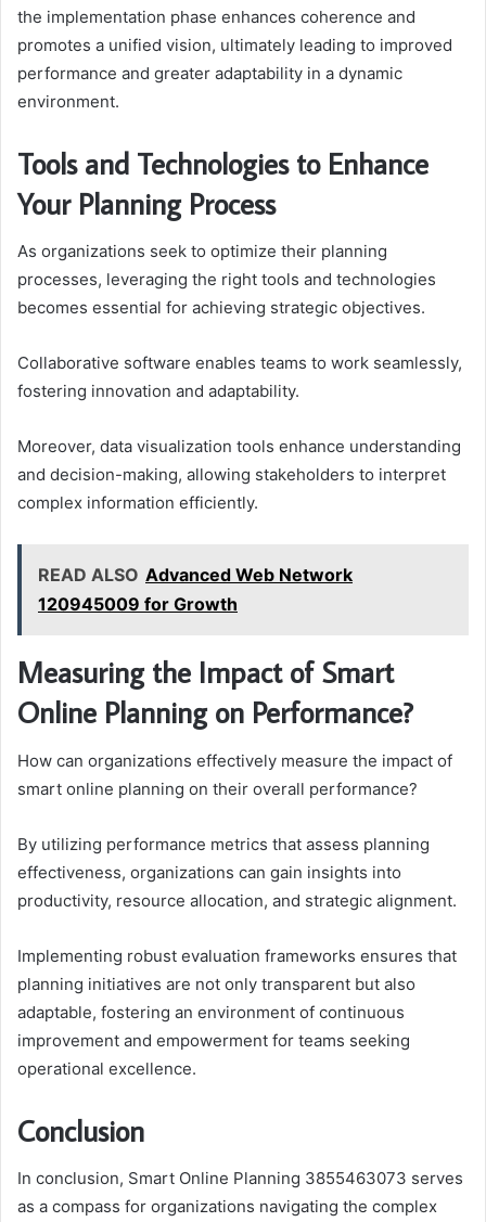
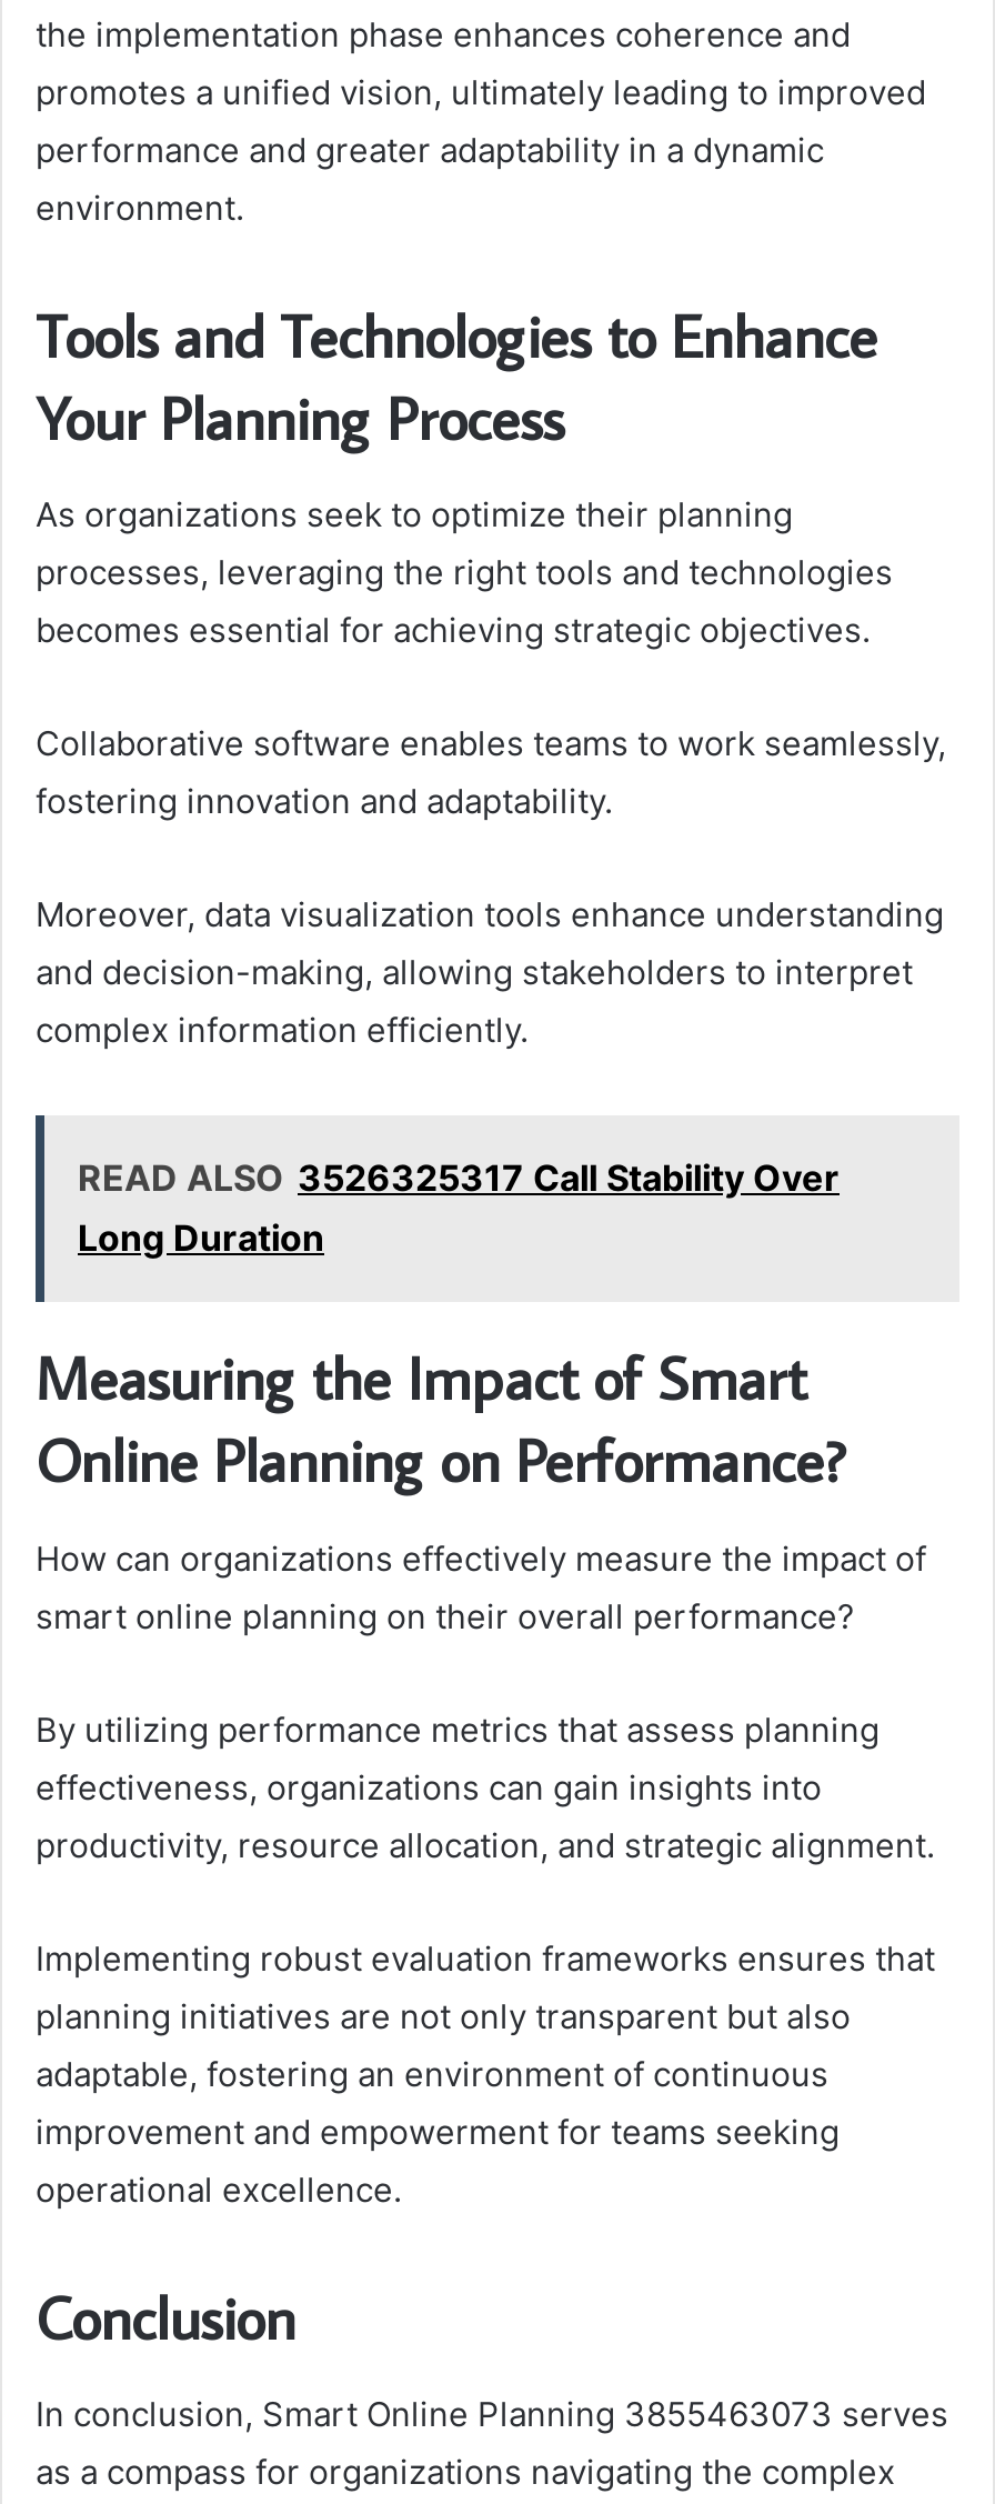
[38,564,353,615] READ ALSO Advanced Web Network | 120945009 for Growth -> [78,1156,840,1260] READ ALSO 3526325317 Call Stability Over | Long Duration

